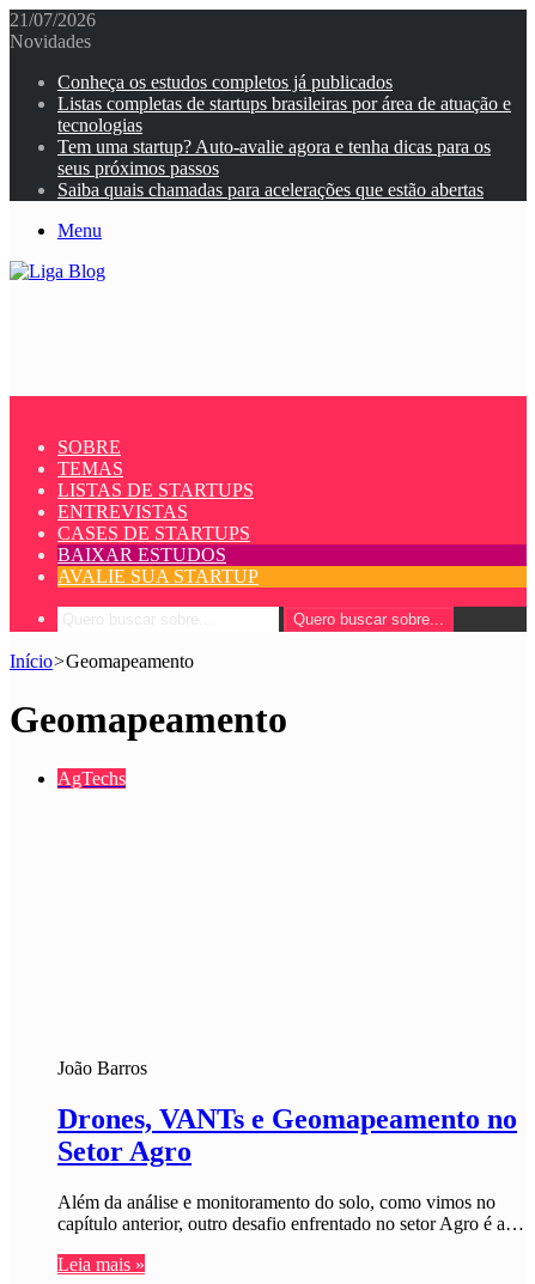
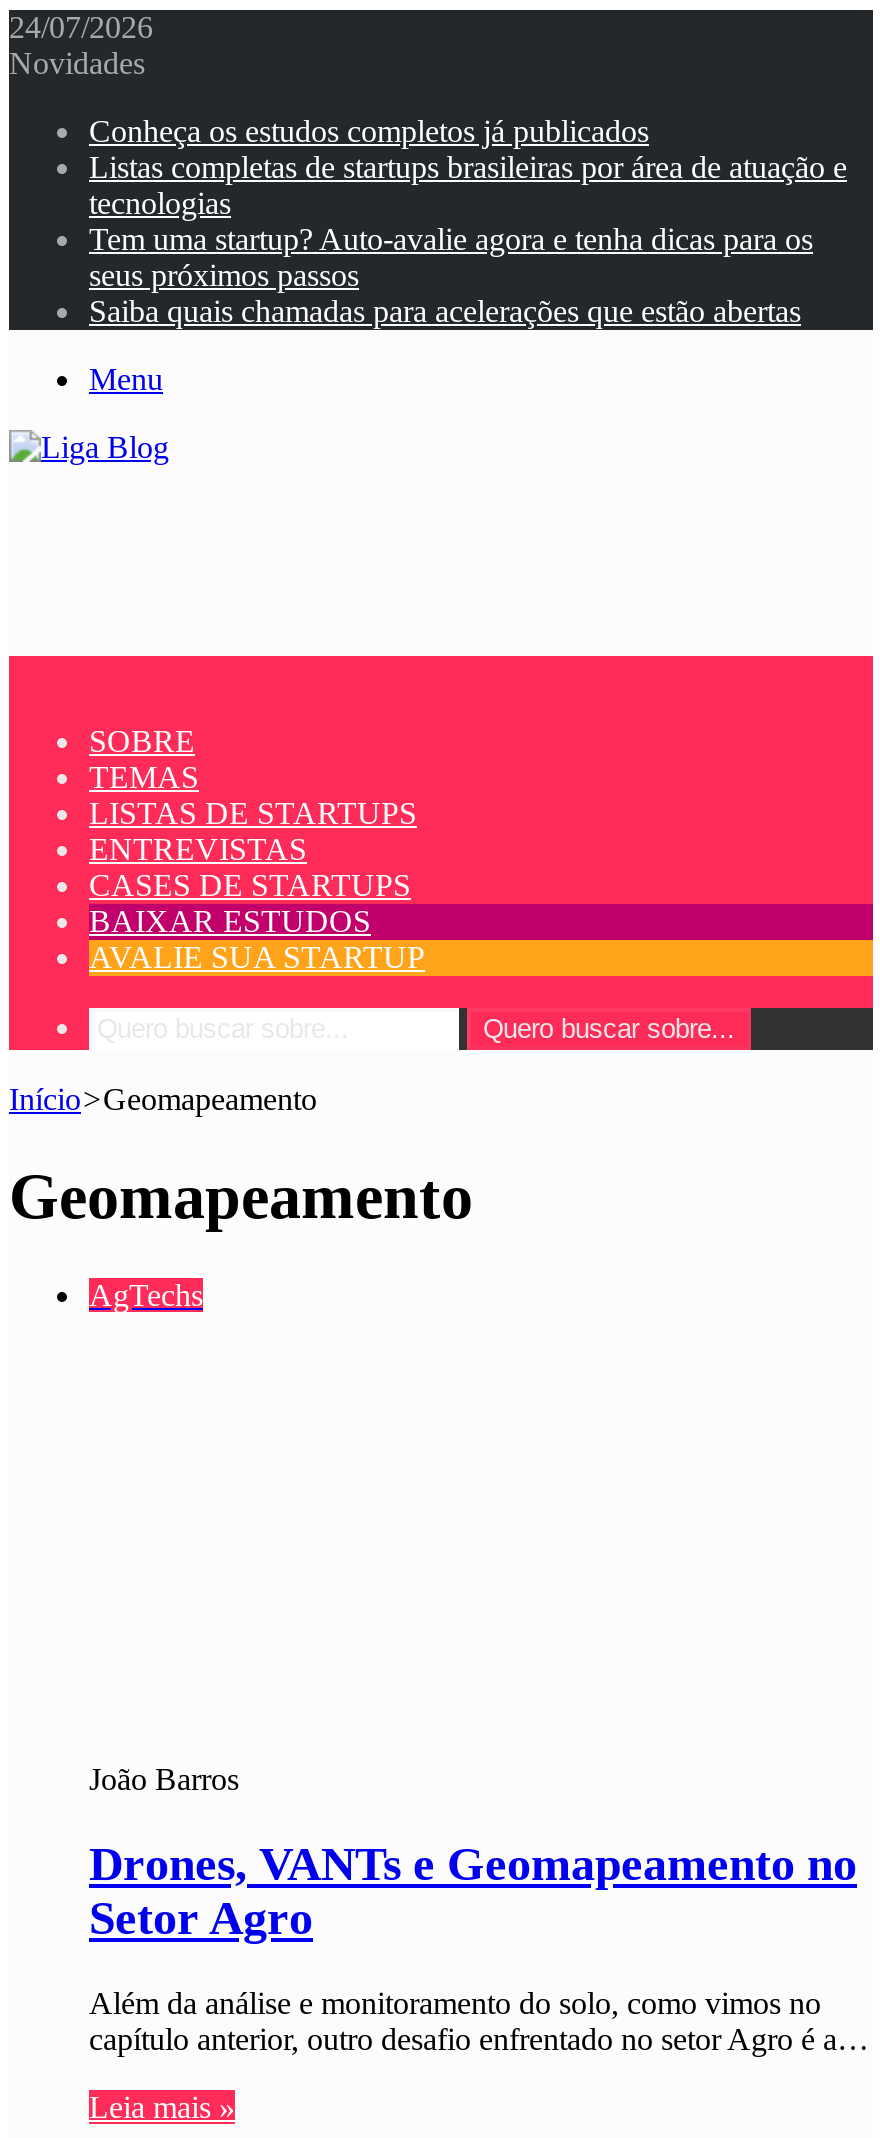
[10,10,96,30] 21/07/2026 -> [9,10,153,44] 24/07/2026

